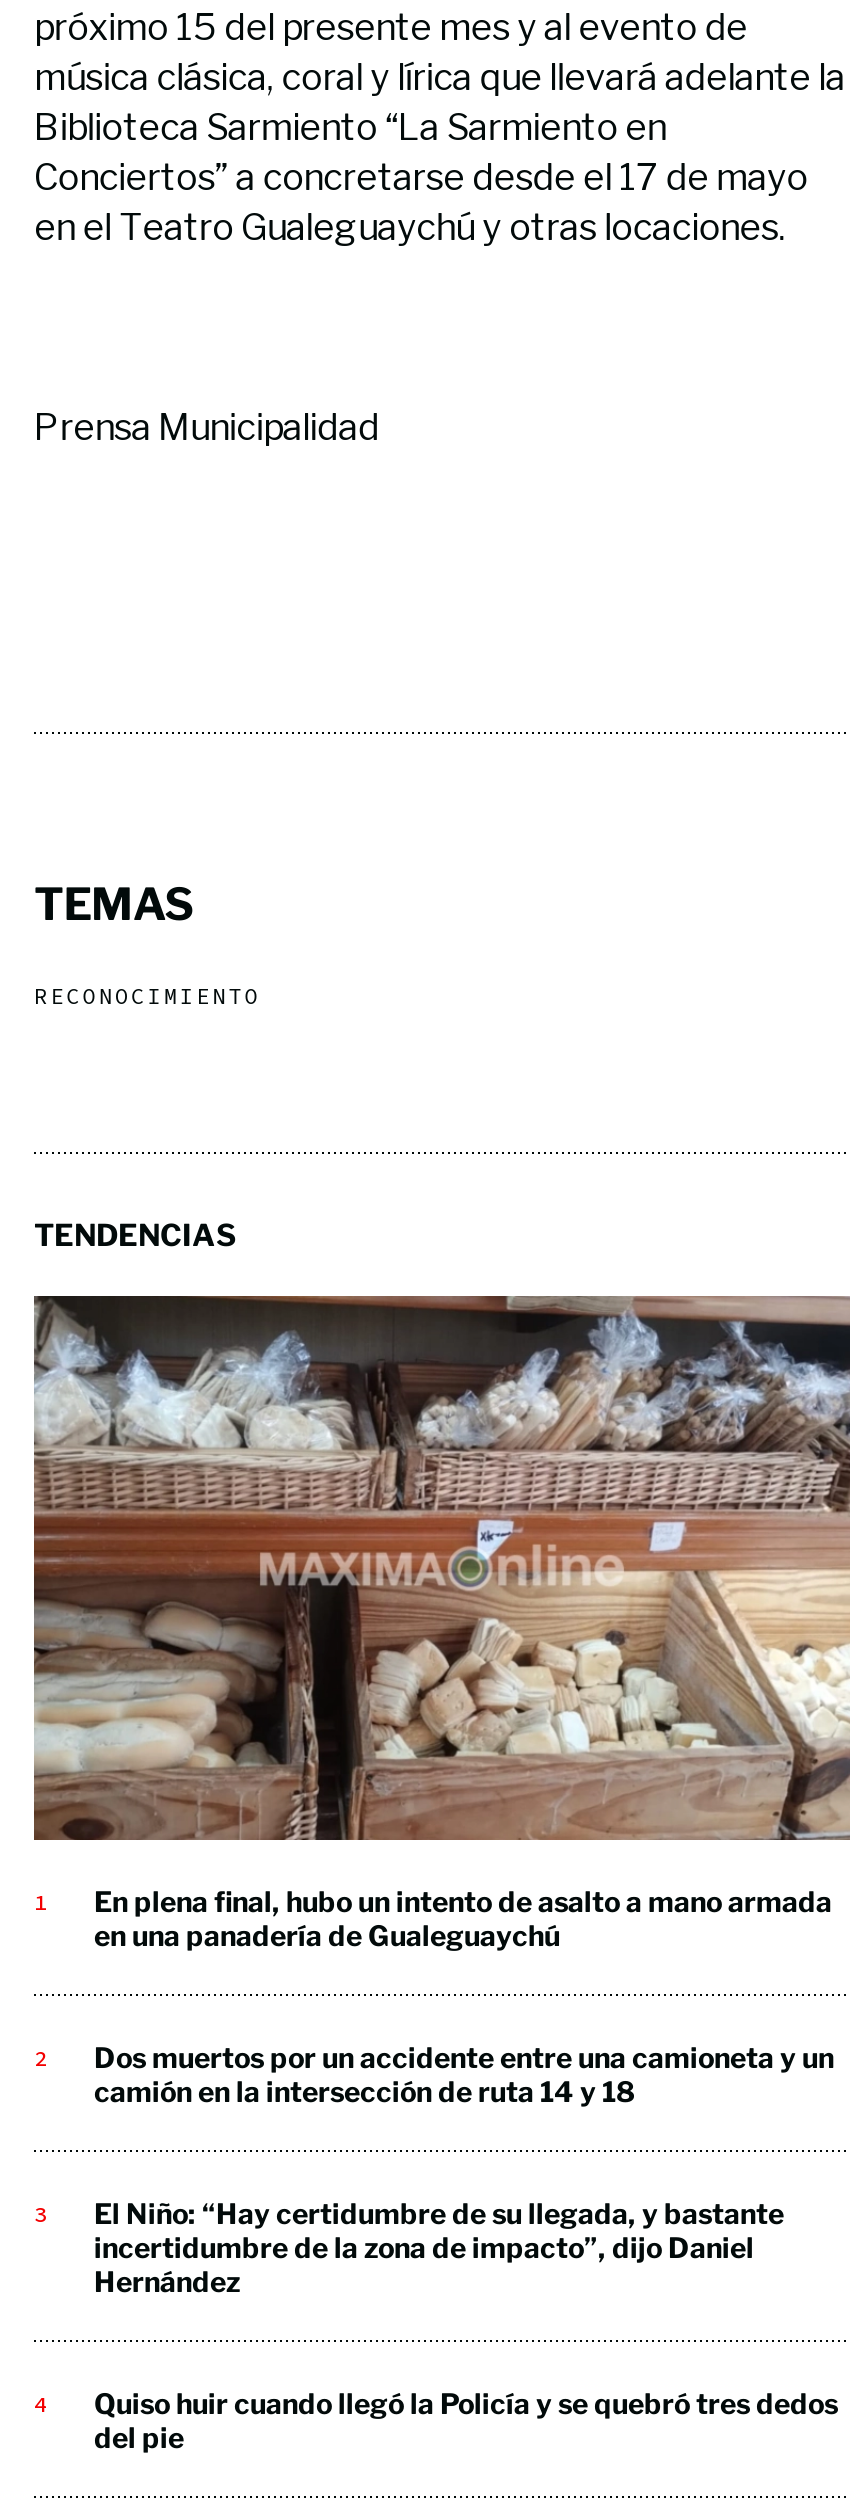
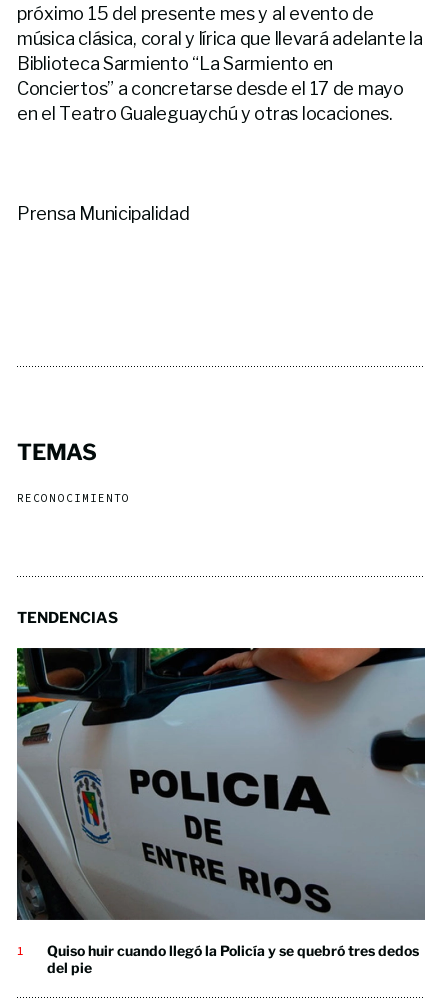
[32,1294,852,1842] [image] -> [16,647,426,921] [image]
[94,1883,832,1951] En plena final, hubo un intento de asalto a mano armada | en una panadería de Gualeguaychú -> none
[94,2039,834,2107] Dos muertos por un accidente entre una camioneta y un | camión en la intersección de ruta 14 y 18 -> none
[94,2195,784,2297] El Niño: “Hay certidumbre de su llegada, y bastante | incertidumbre de la zona de impacto”, dijo Daniel | Hernández -> none

